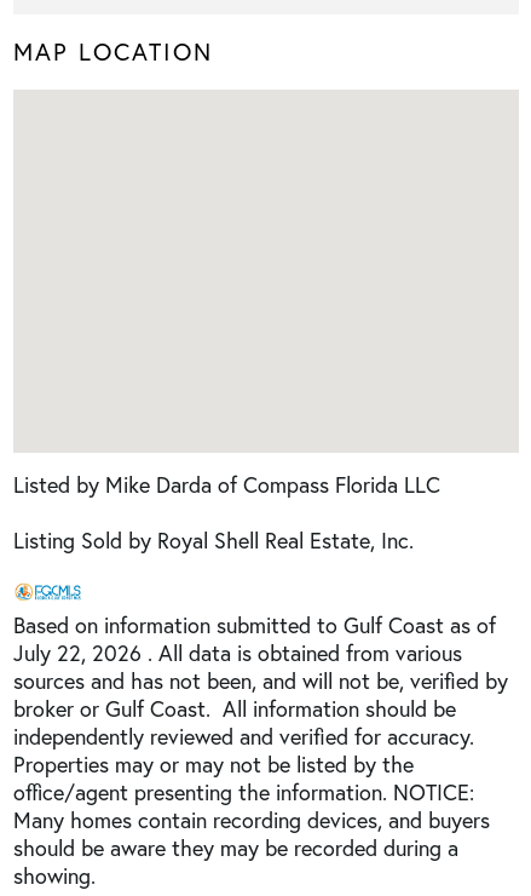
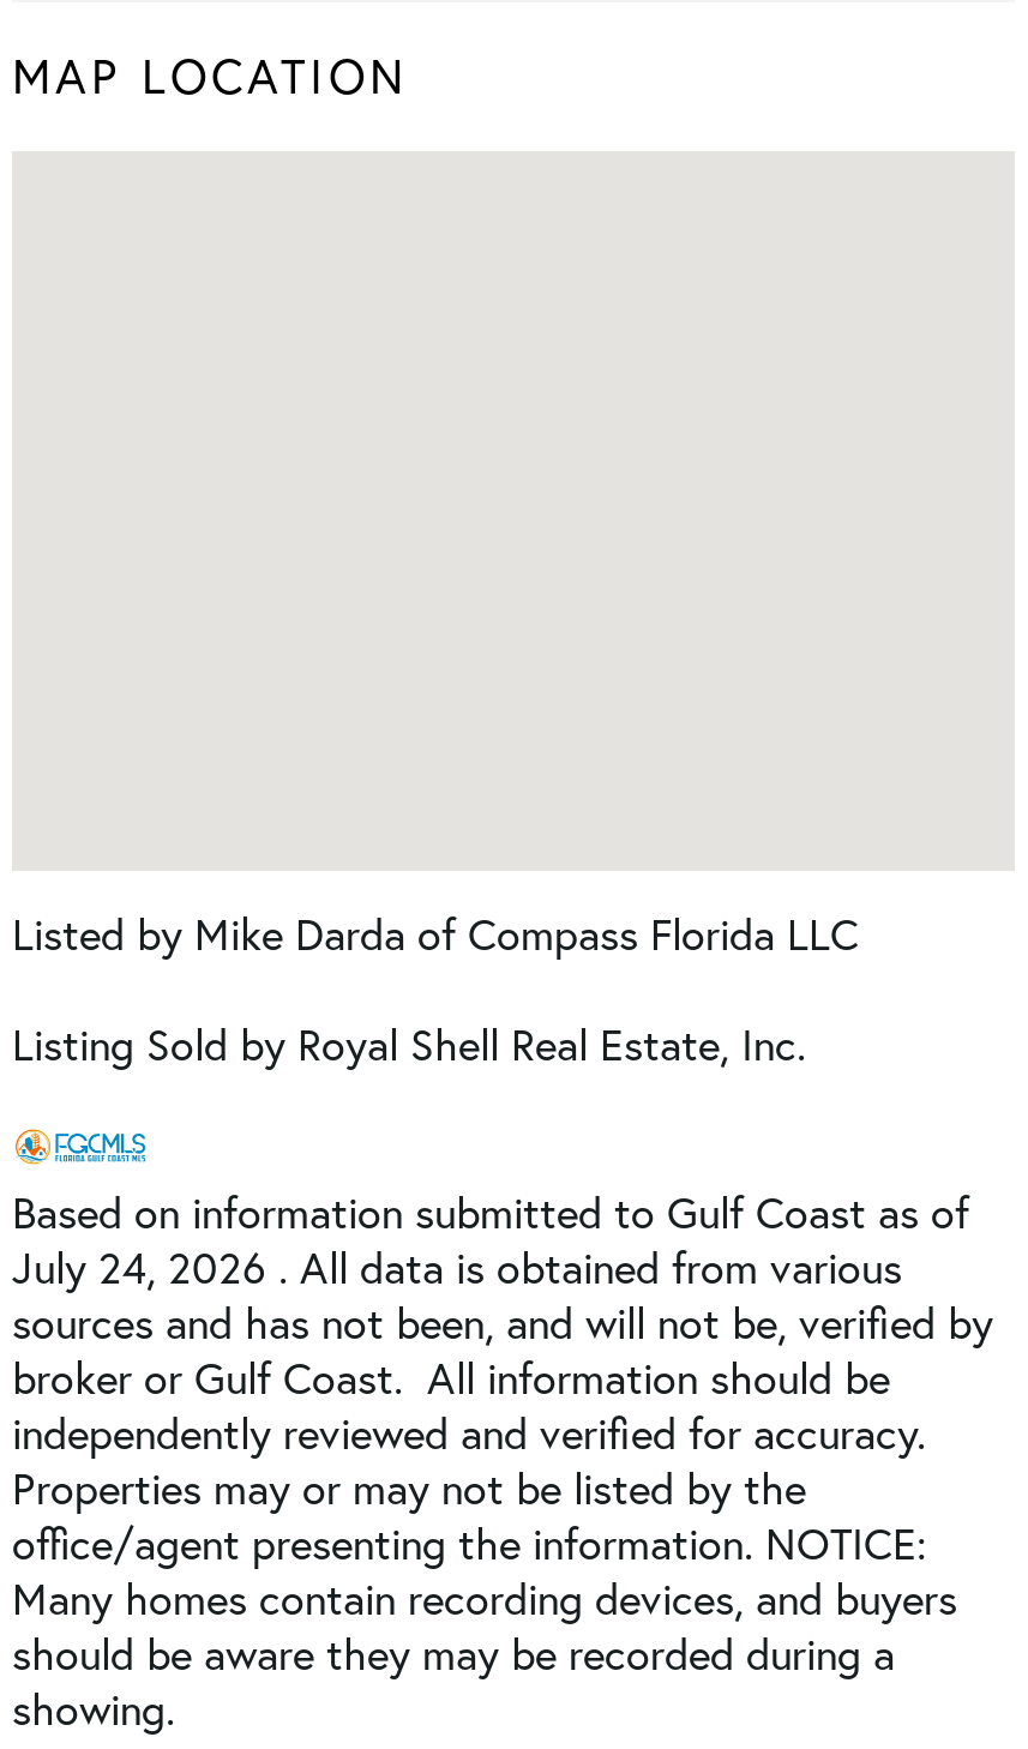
[13,639,462,667] July 22, 2026 . All data is obtained from various -> [12,1239,902,1295] July 24, 2026 . All data is obtained from various

